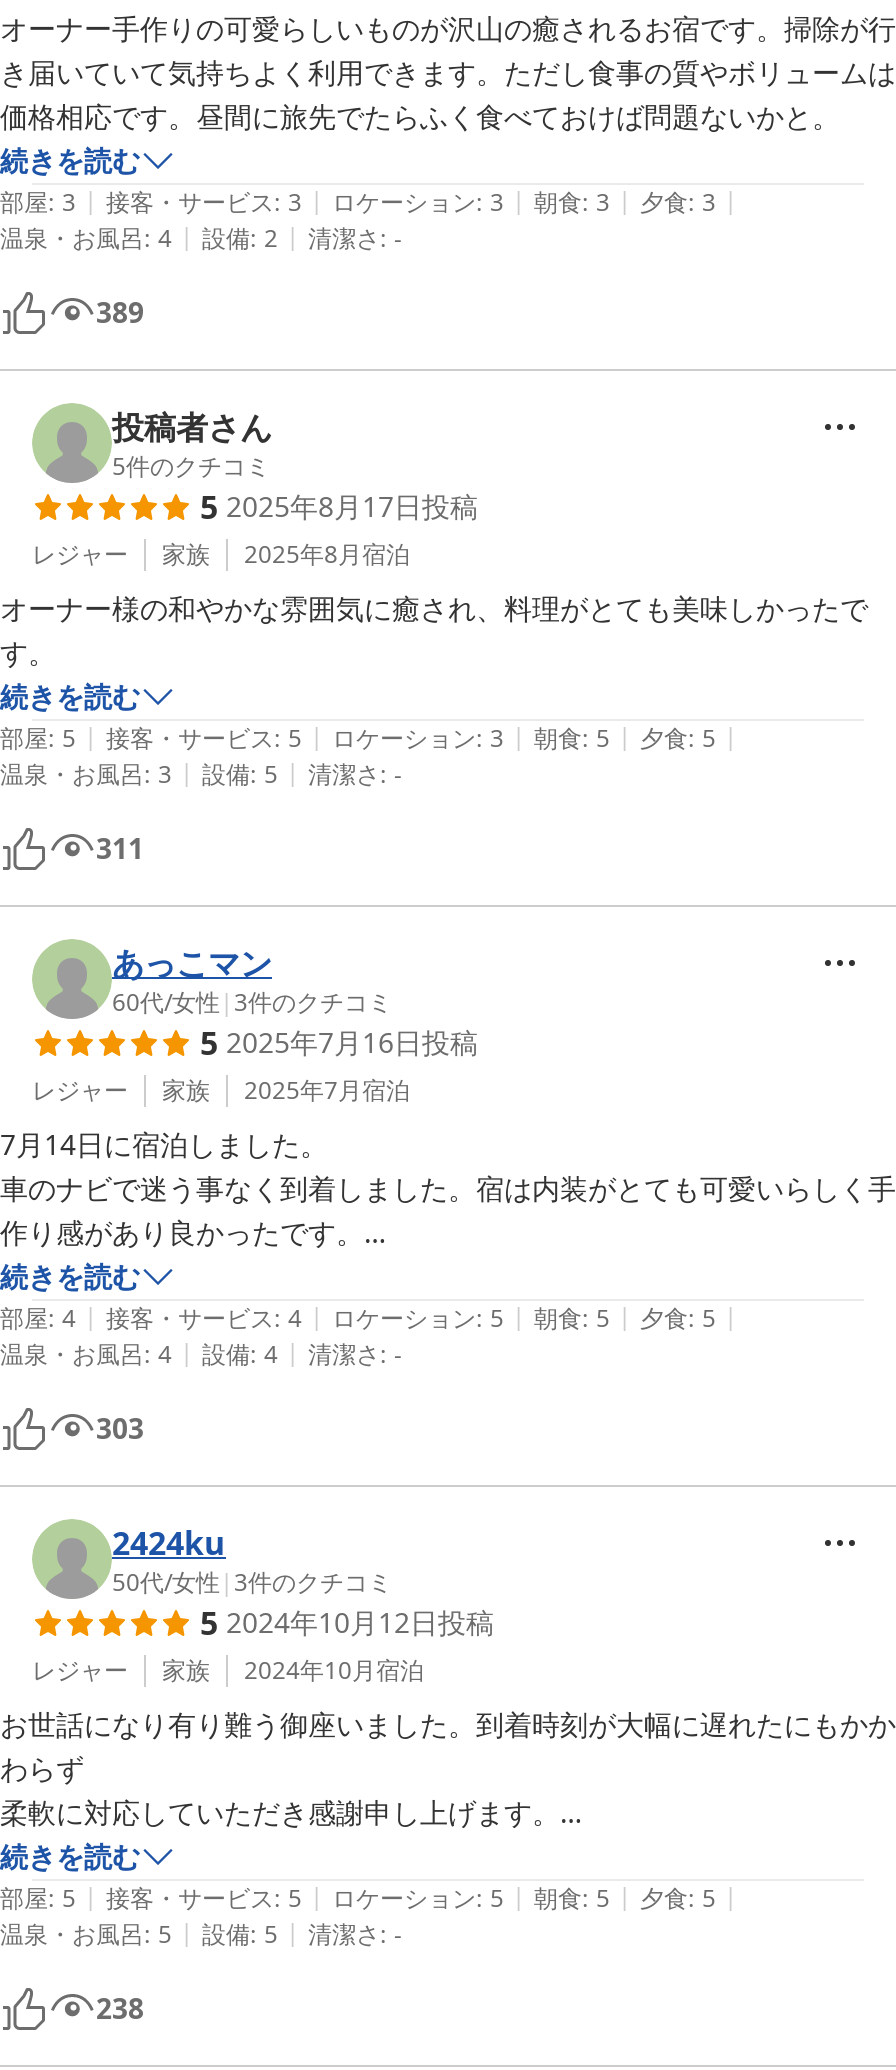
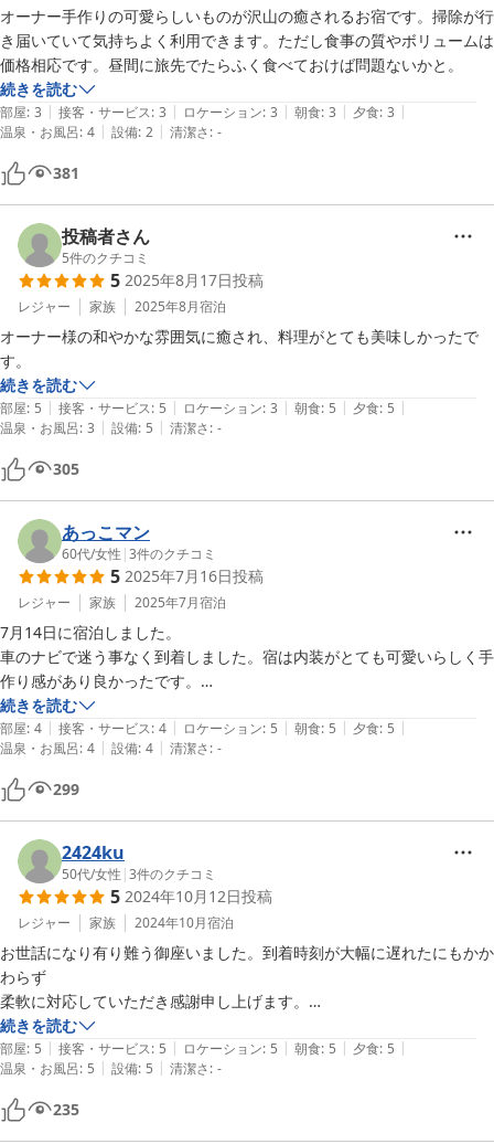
[96,293,144,331] 389 -> [53,162,79,183] 381
[96,829,144,867] 311 -> [53,458,79,479] 305
[96,1409,144,1447] 303 -> [53,778,79,799] 299
[96,1989,144,2027] 238 -> [53,1099,79,1120] 235

